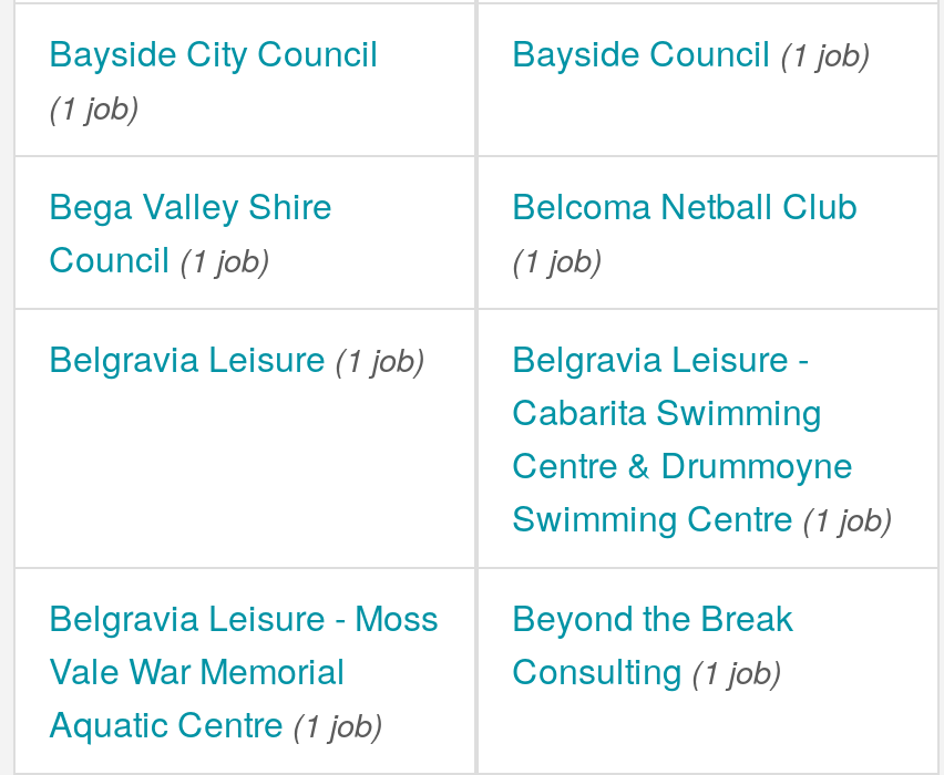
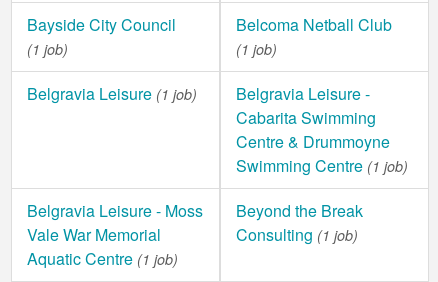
[49,26,871,283] Bayside Council (1 job) | Bega Valley Shire | Council (1 job) -> none

